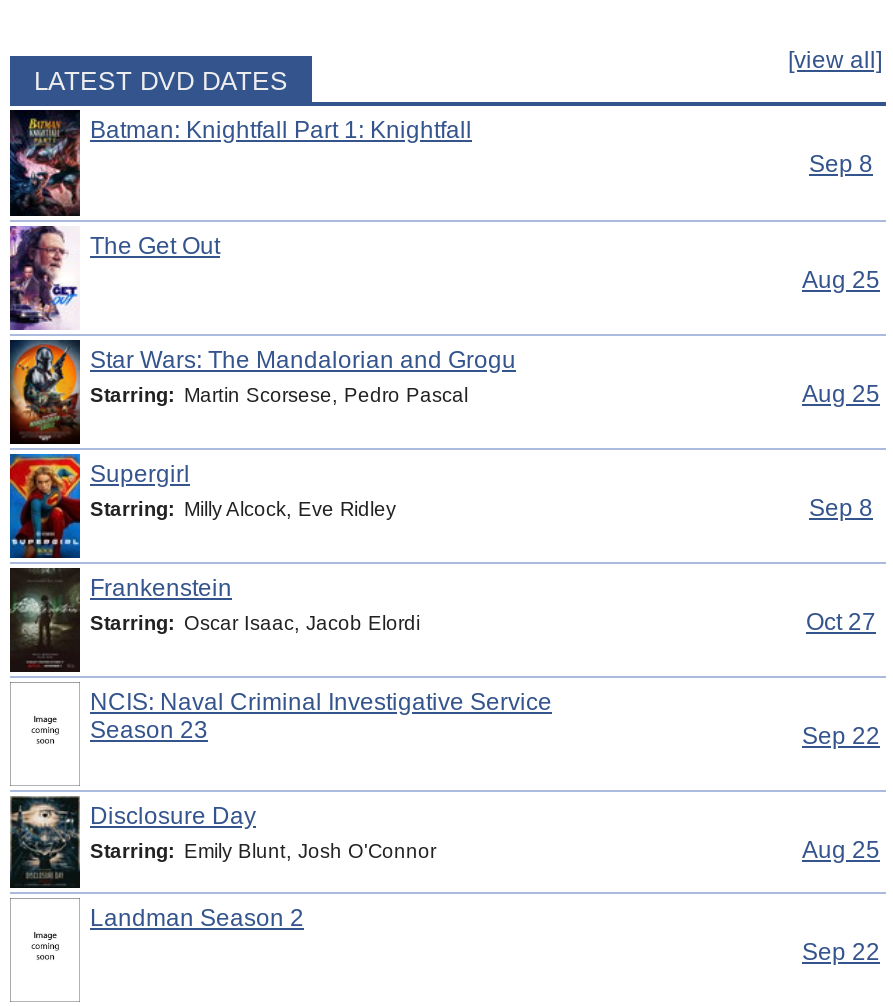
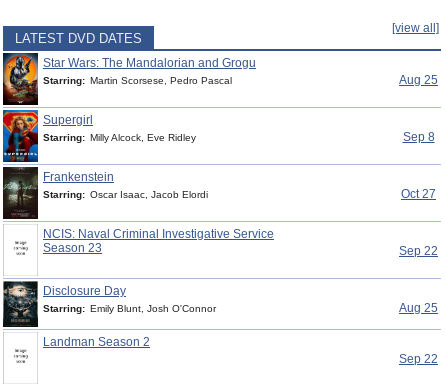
[8,110,880,330] [image] | Batman: Knightfall Part 1: Knightfall | Sep 8 | The Get Out | Aug 25 -> none

